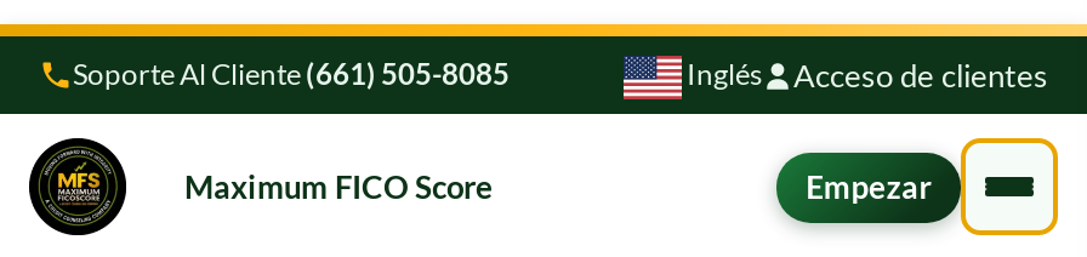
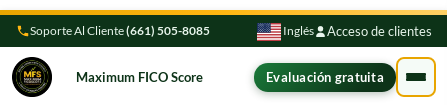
[806,166,932,205] Empezar -> [266,68,384,84] Evaluación gratuita

